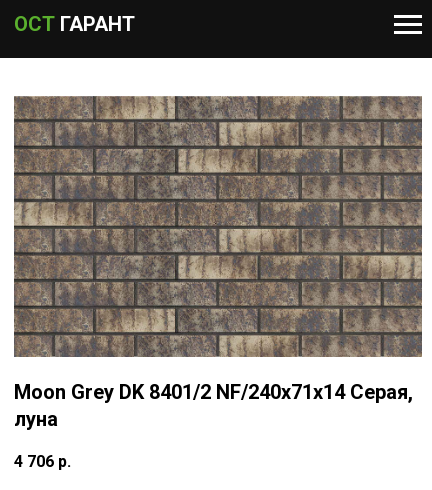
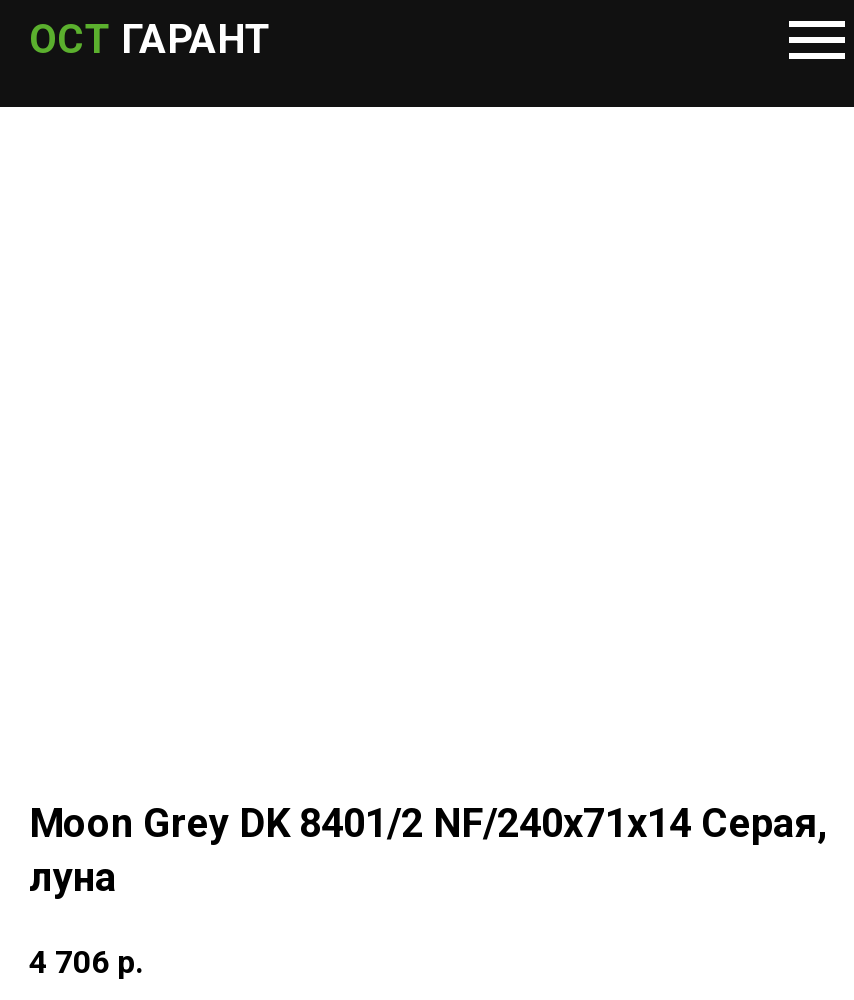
[13,95,423,358] [image] -> none

